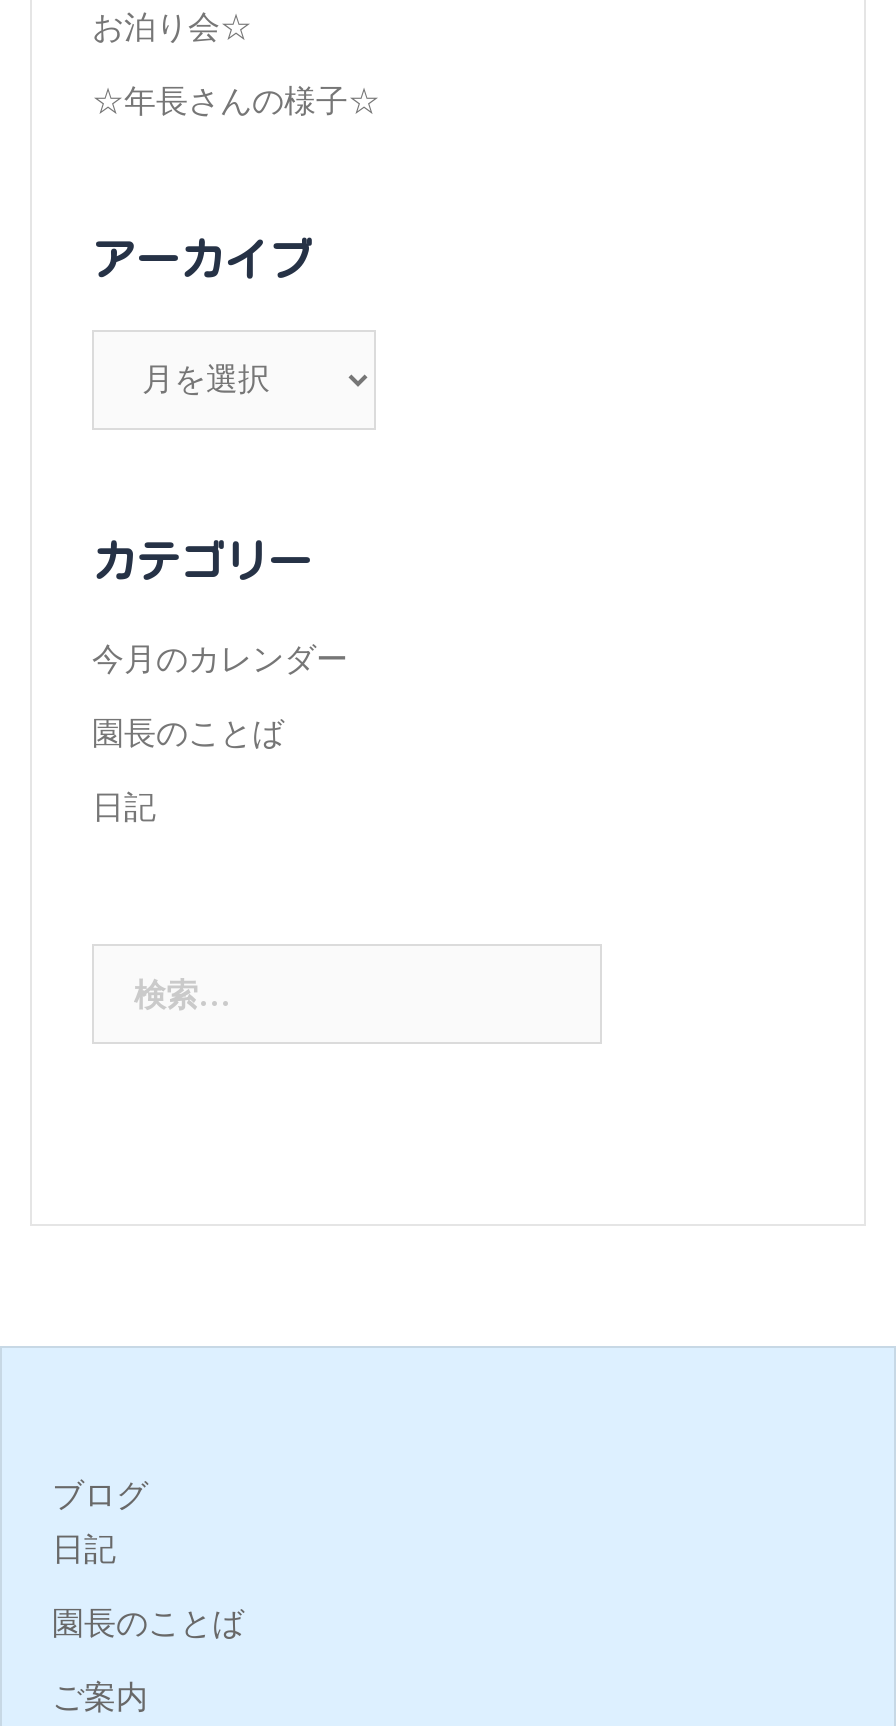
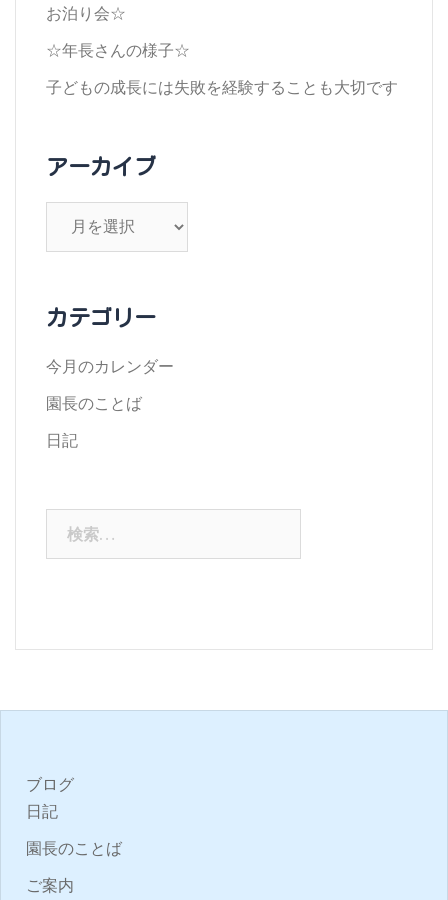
none -> [46,77,398,97] 子どもの成長には失敗を経験することも大切です

